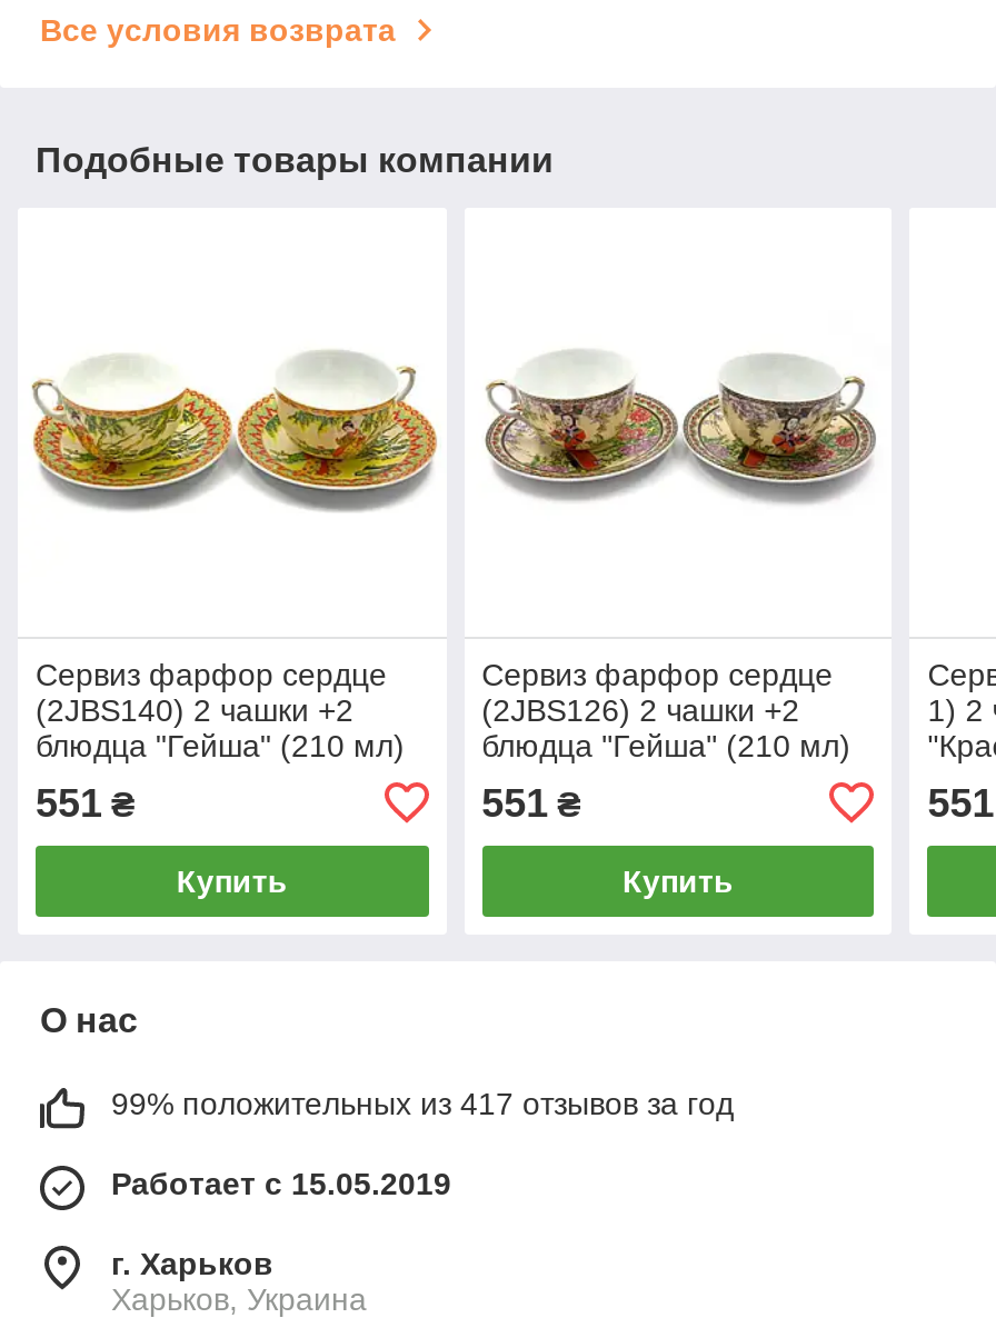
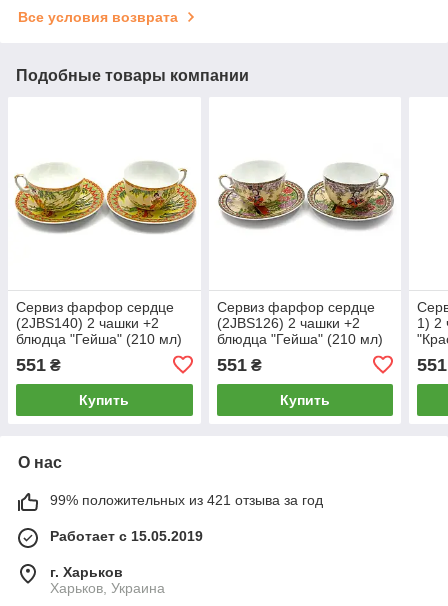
[111,1085,734,1121] 99% положительных из 417 отзывов за год -> [50,492,323,508] 99% положительных из 421 отзыва за год

